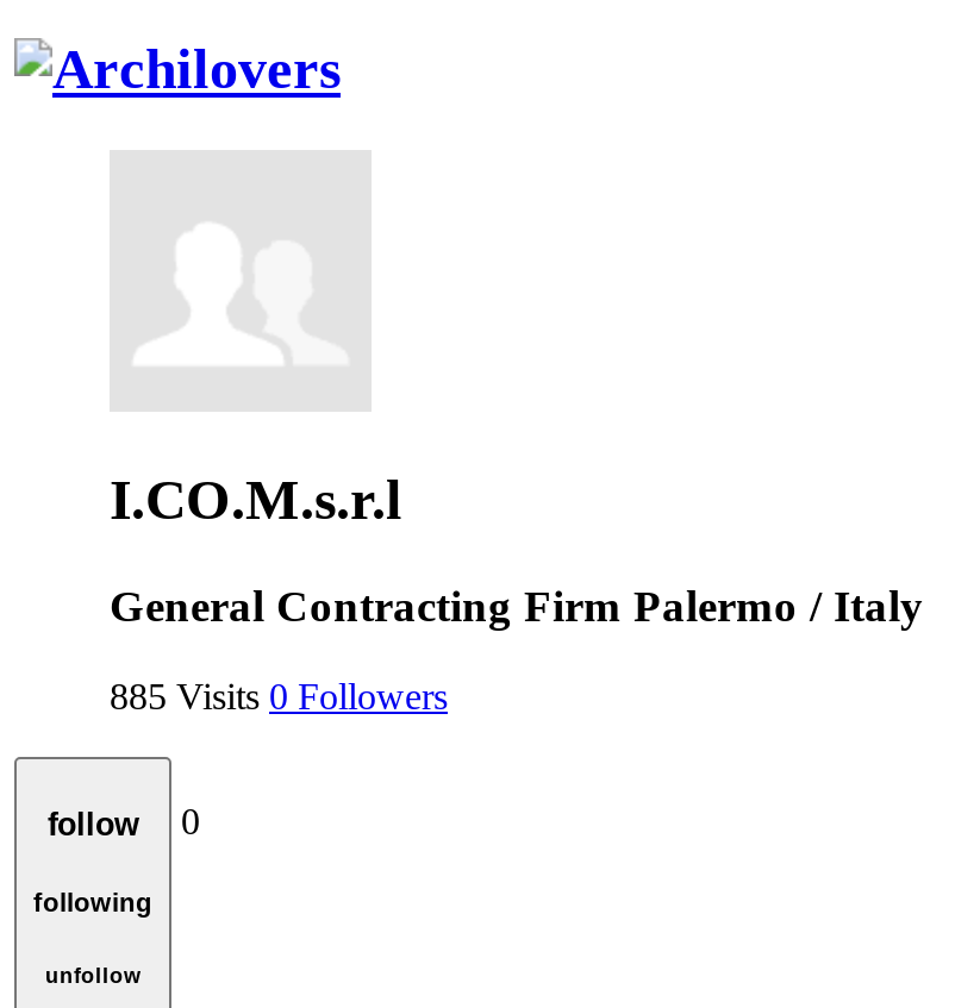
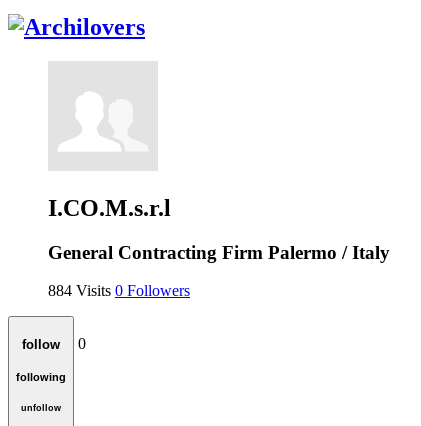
[110,677,448,717] 885 Visits 0 Followers -> [48,282,190,299] 884 Visits 0 Followers

